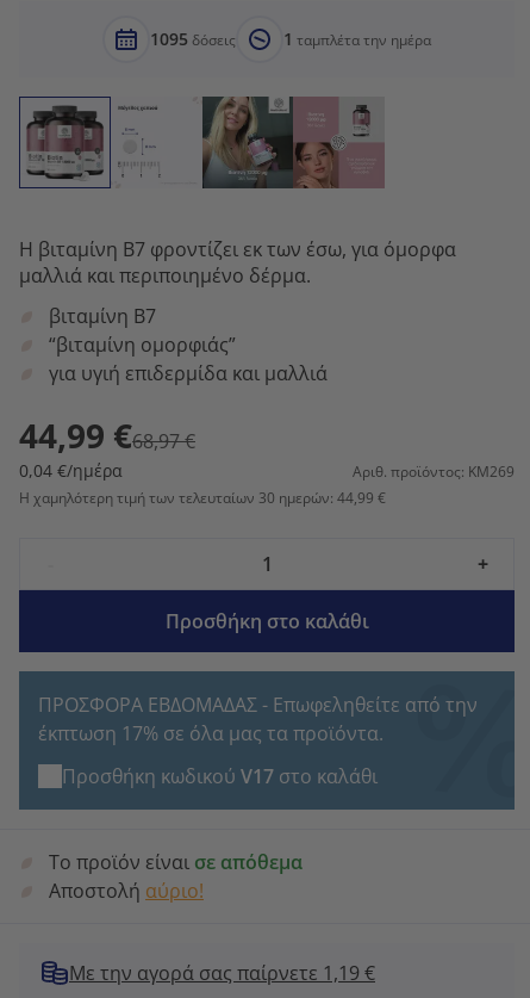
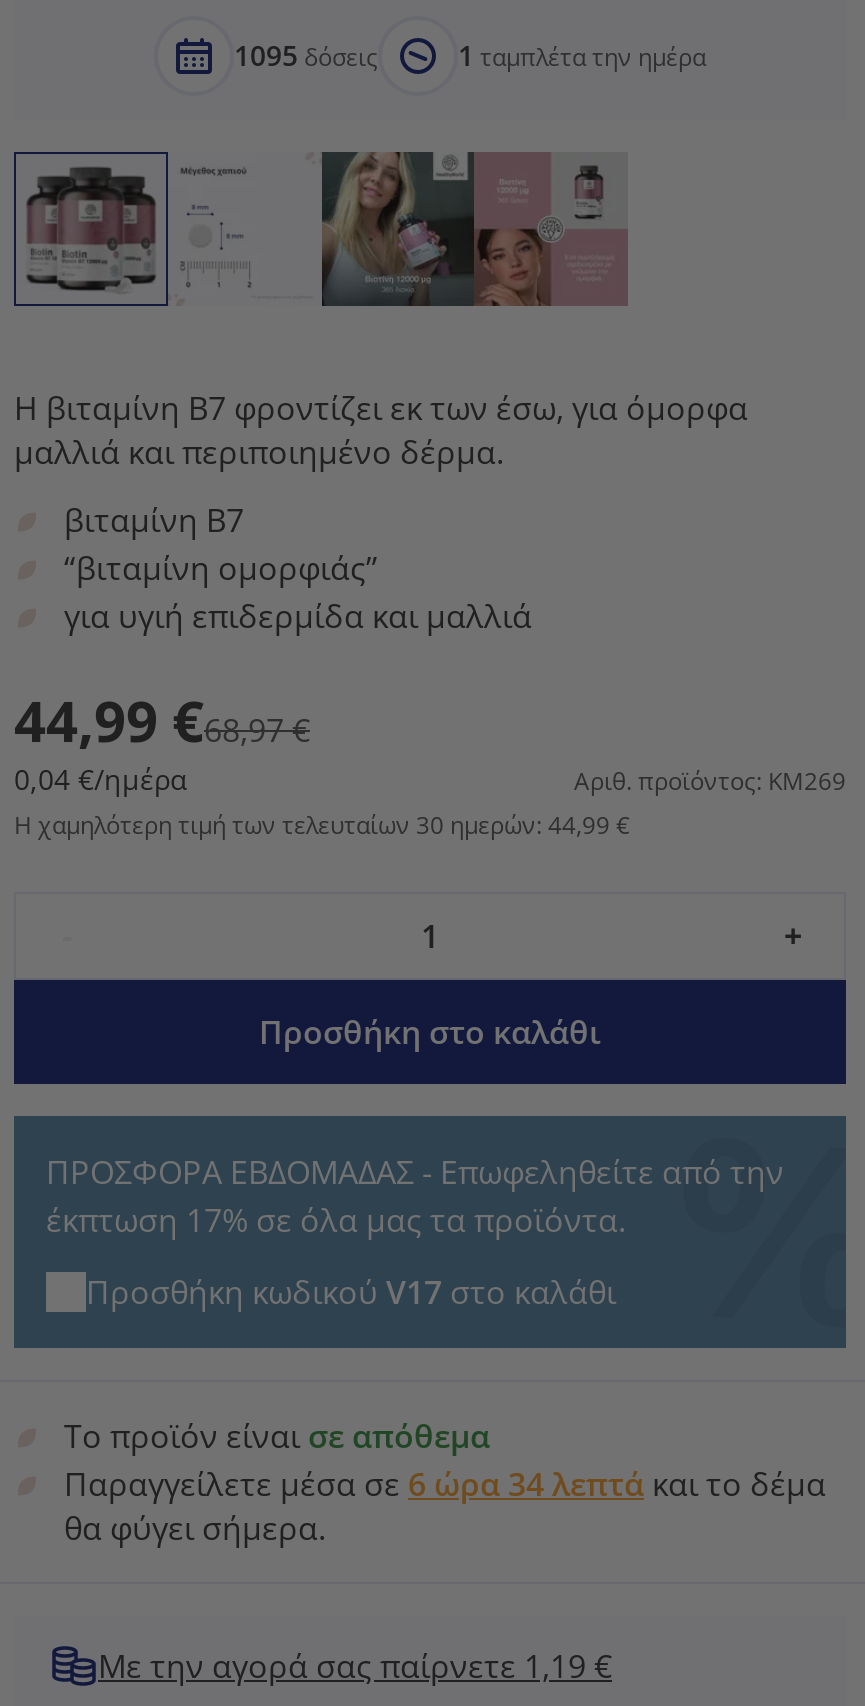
[49,877,204,903] Αποστολή αύριο! -> [64,1461,826,1549] Παραγγείλετε μέσα σε 6 ώρα 34 λεπτά και το δέμα | θα φύγει σήμερα.

